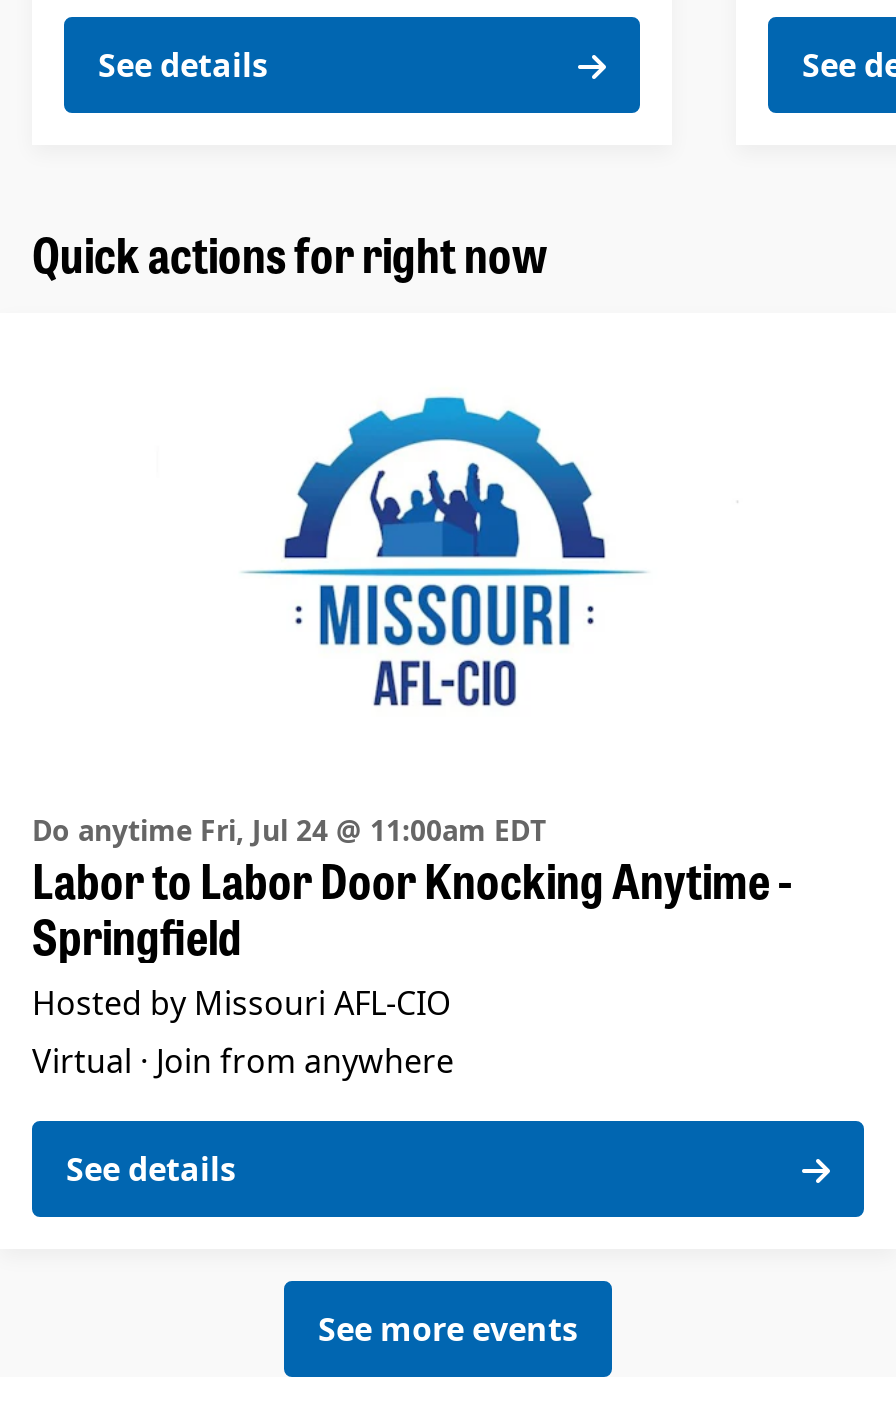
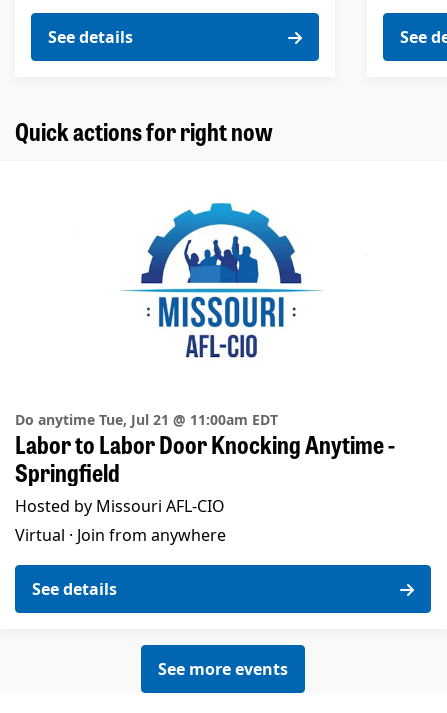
[52,810,546,848] Do anytime Fri, Jul 24 @ 11:00am EDT -> [25,410,278,429] Do anytime Tue, Jul 21 @ 11:00am EDT

